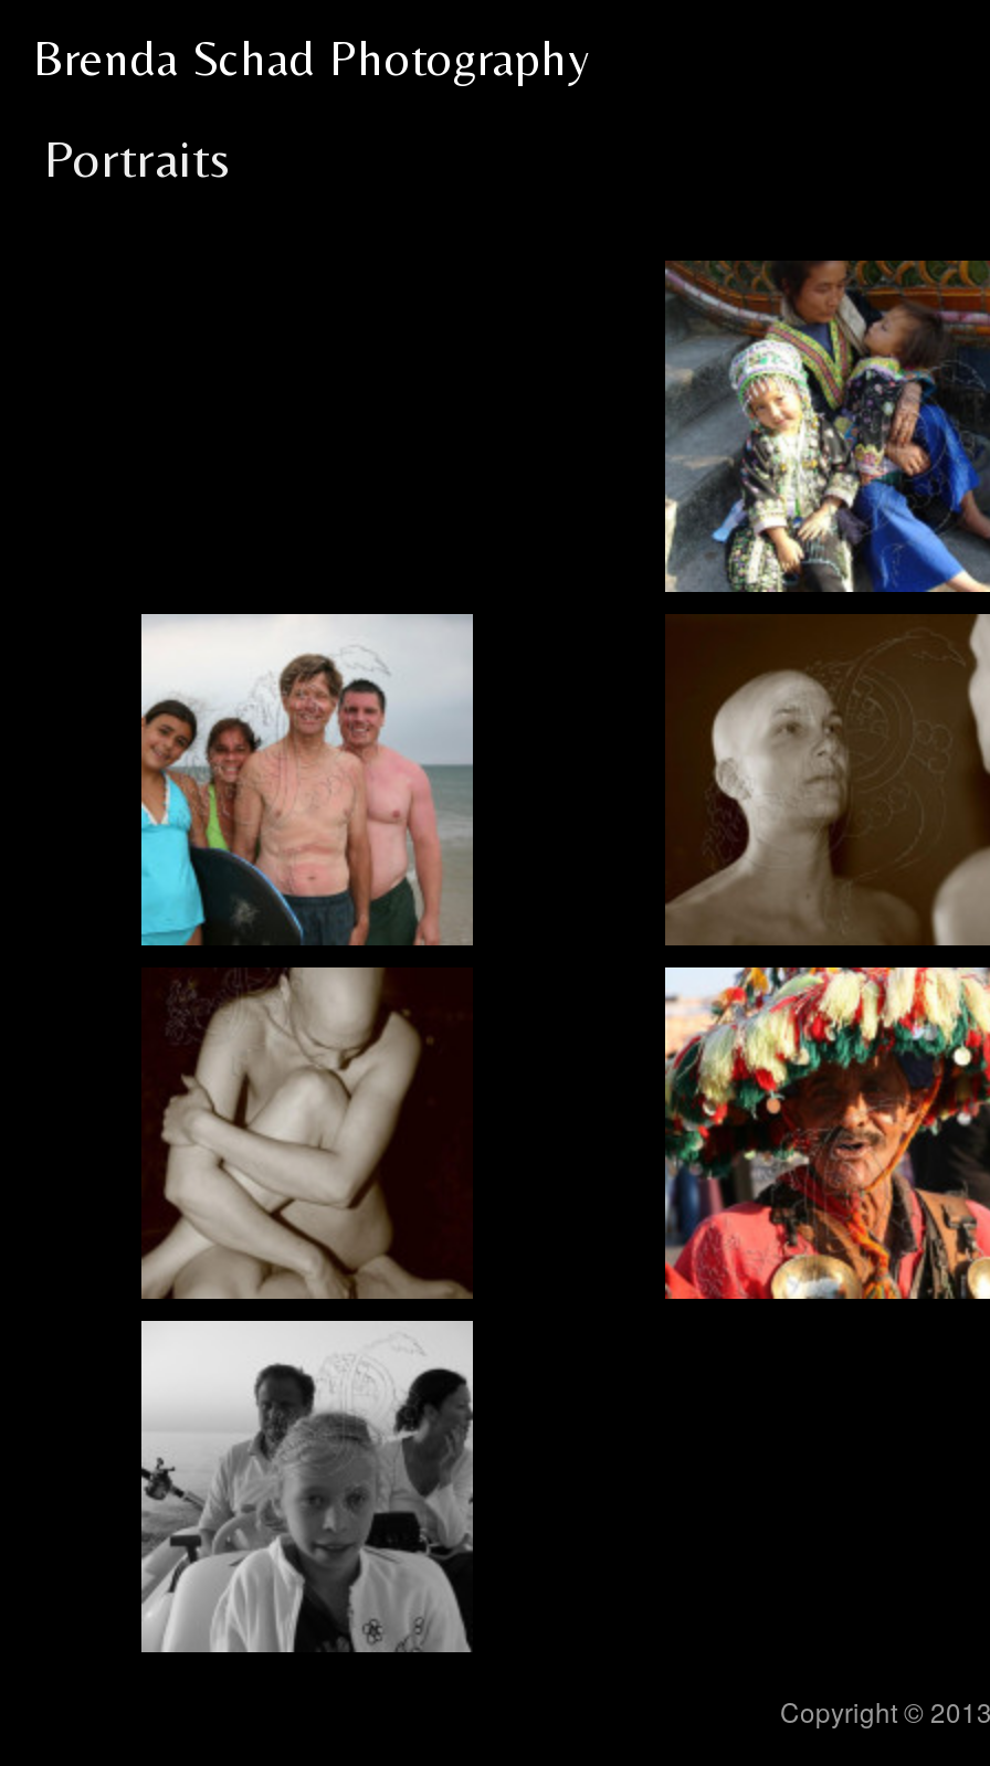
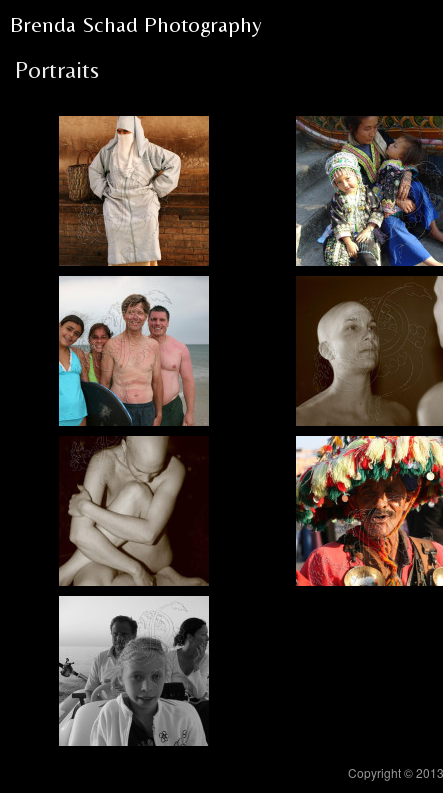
none -> [58,115,210,267] [image]

